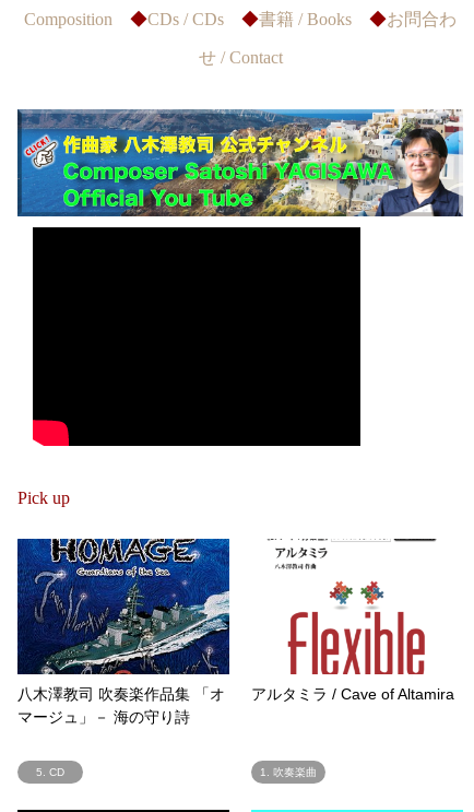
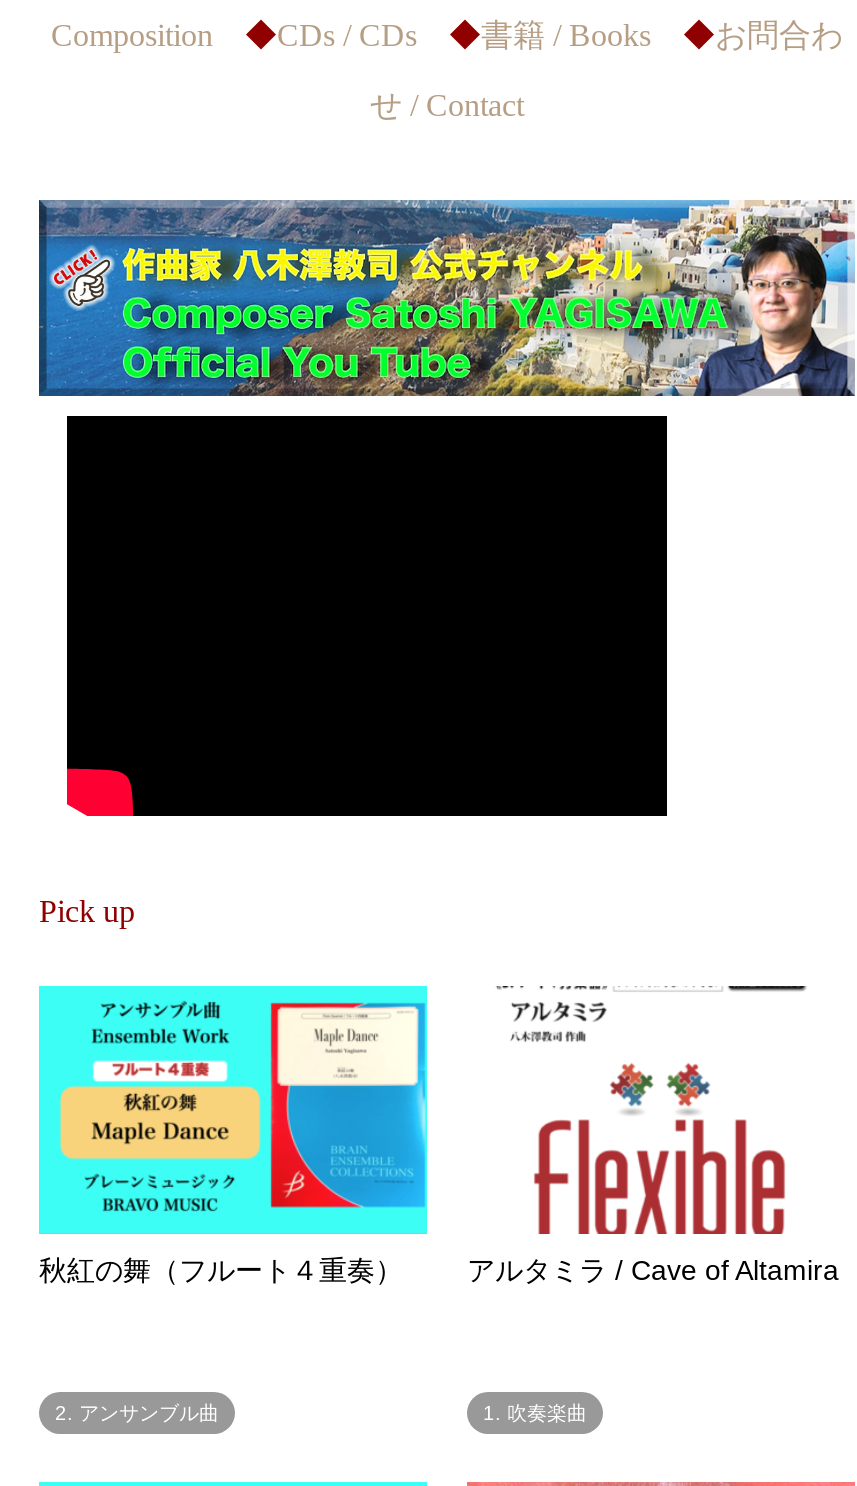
[16,538,230,726] [image] | 八木澤教司 吹奏楽作品集 「オ | マージュ」－ 海の守り詩 -> [37,984,429,1287] [image] | 秋紅の舞（フルート４重奏）
[36,767,64,779] 5. CD -> [55,1403,219,1425] 2. アンサンブル曲

